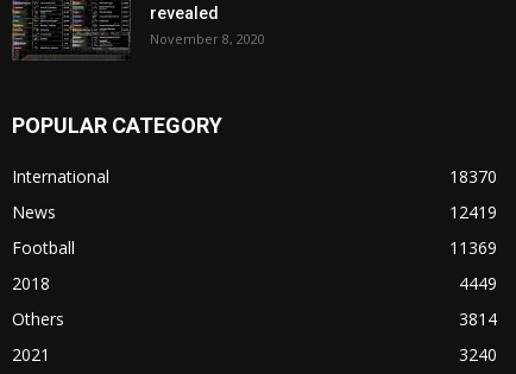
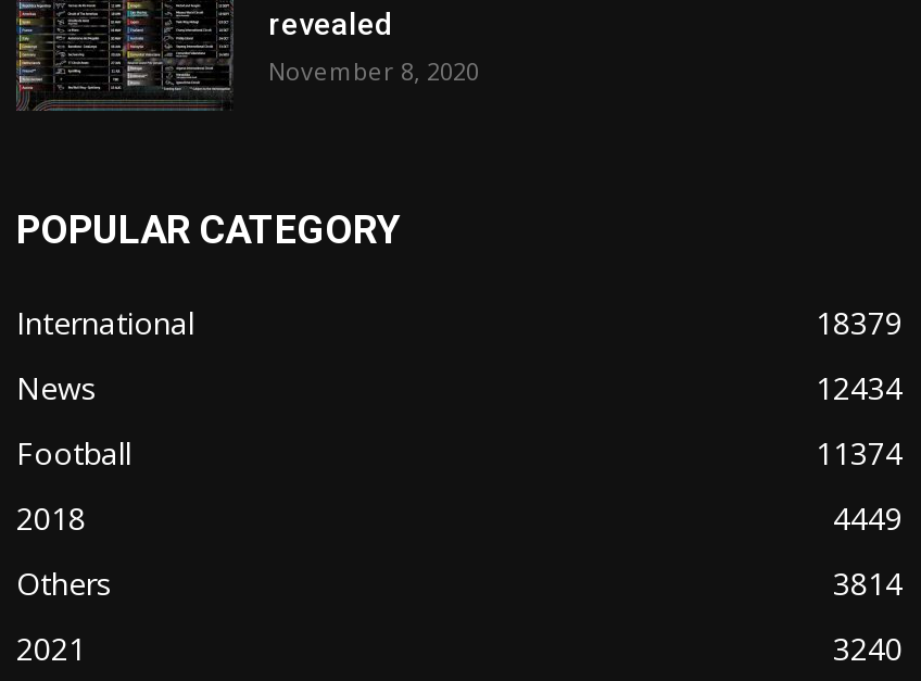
[449,165,497,187] 18370 -> [816,302,903,343] 18379
[449,201,497,223] 12419 -> [816,367,903,408] 12434
[449,236,497,259] 11369 -> [816,432,903,473] 11374

